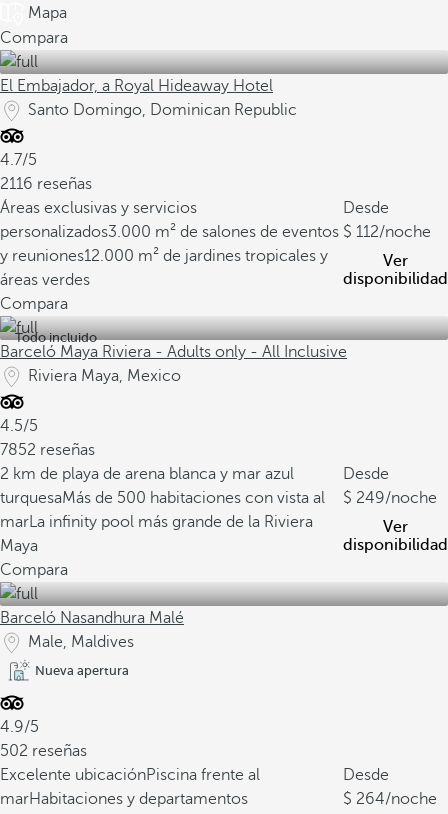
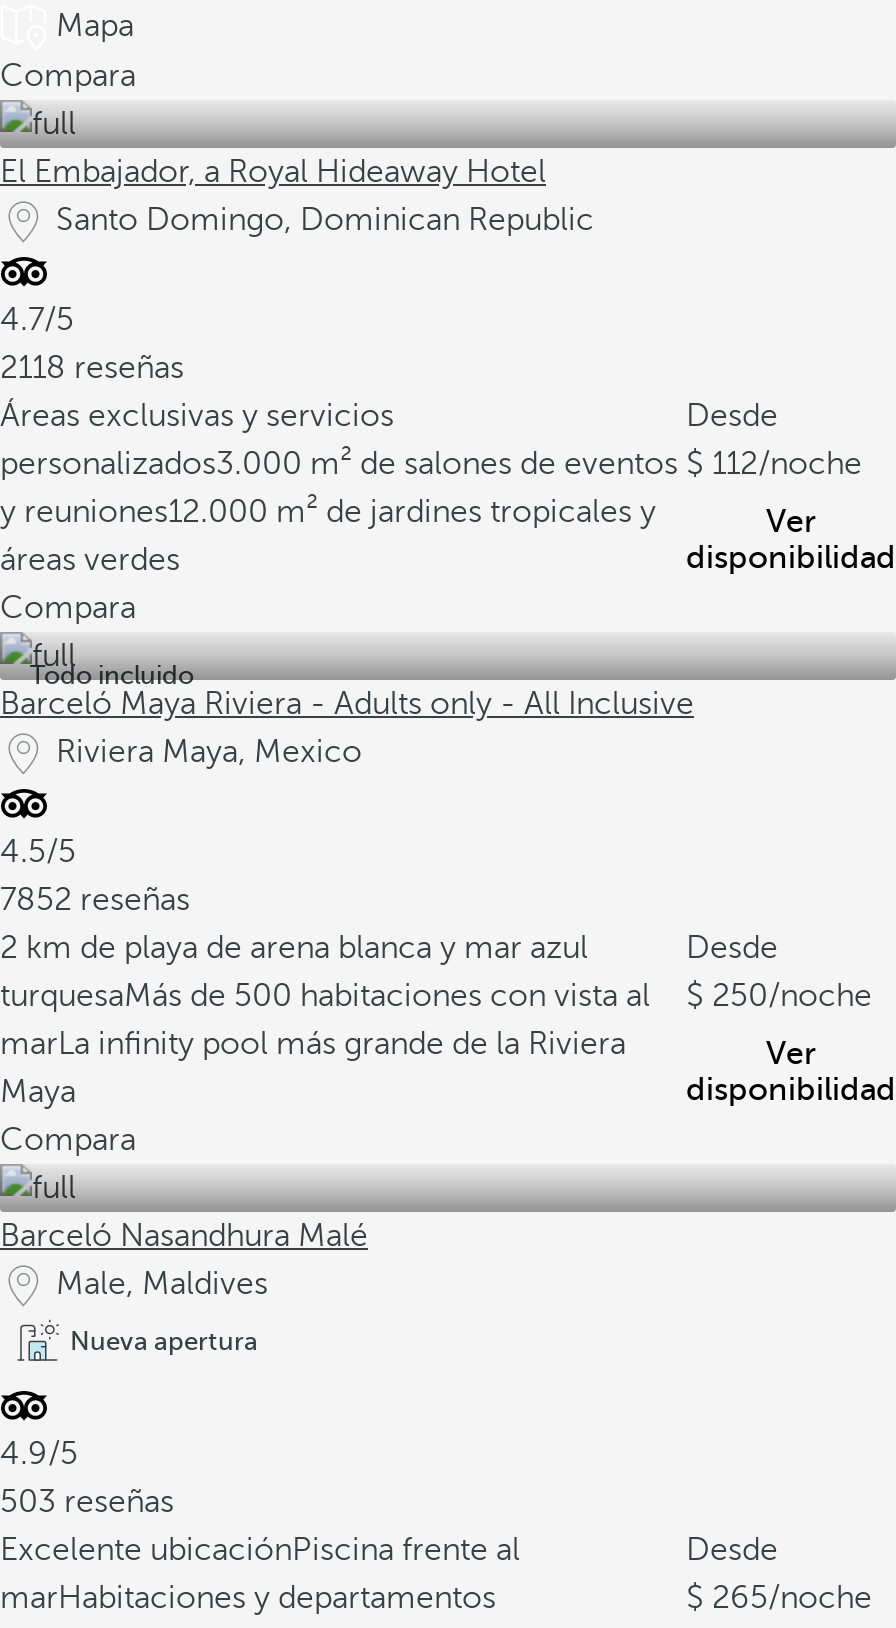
[0,175,92,193] 2116 reseñas -> [0,350,184,386] 2118 reseñas
[0,489,437,507] turquesaMás de 500 habitaciones con vista al 249/noche -> [0,978,872,1014] turquesaMás de 500 habitaciones con vista al 250/noche
[0,742,87,760] 502 reseñas -> [0,1484,174,1520] 503 reseñas
[356,790,437,808] 264/noche -> [712,1580,872,1616] 265/noche

